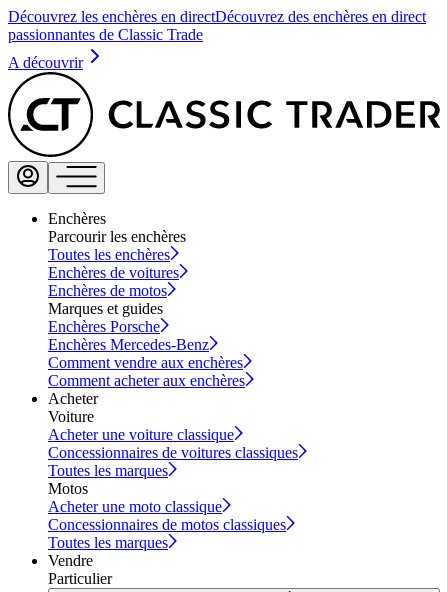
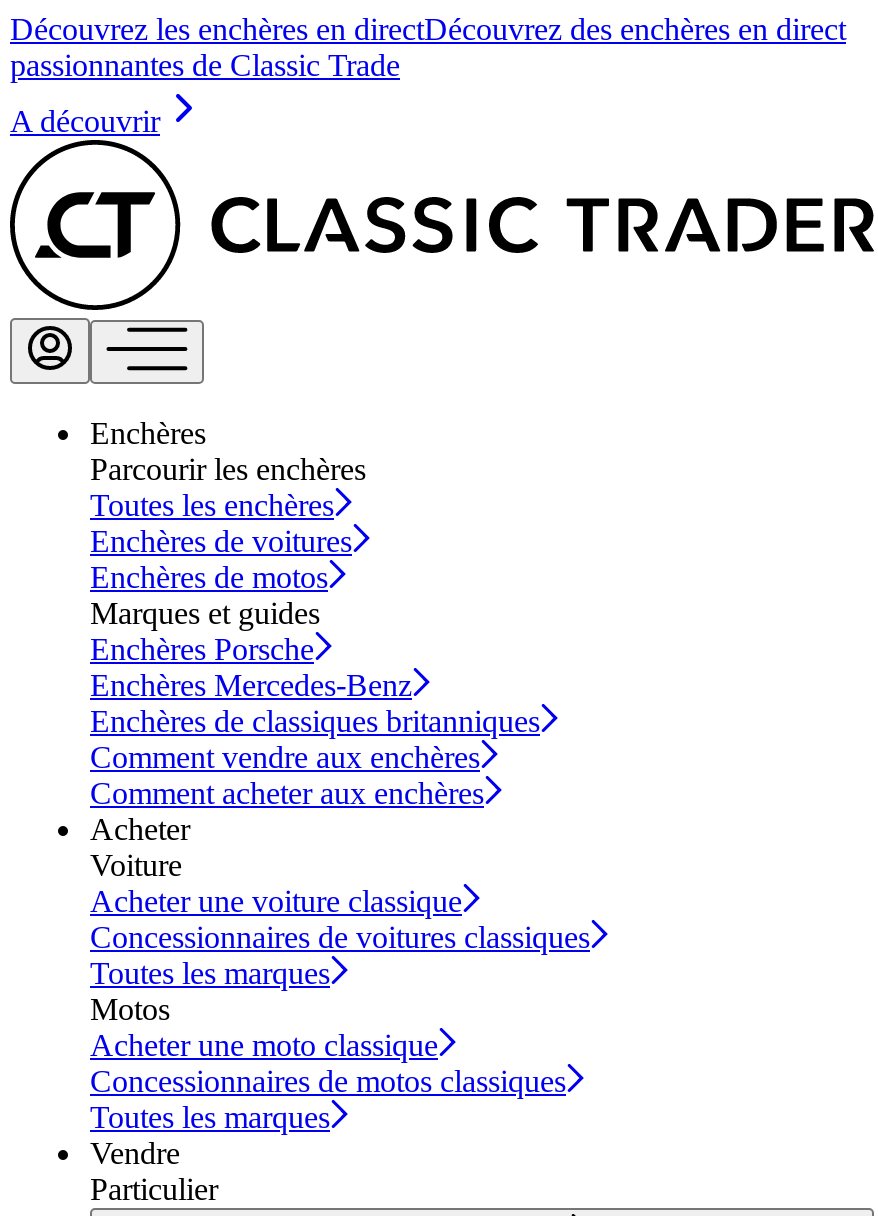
none -> [90,704,540,738] Enchères de classiques britanniques

